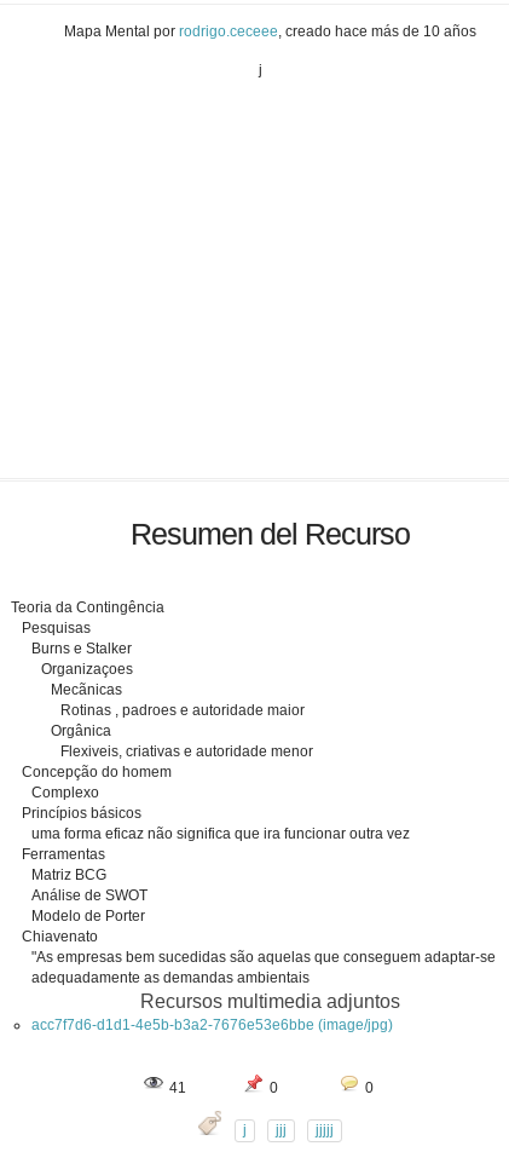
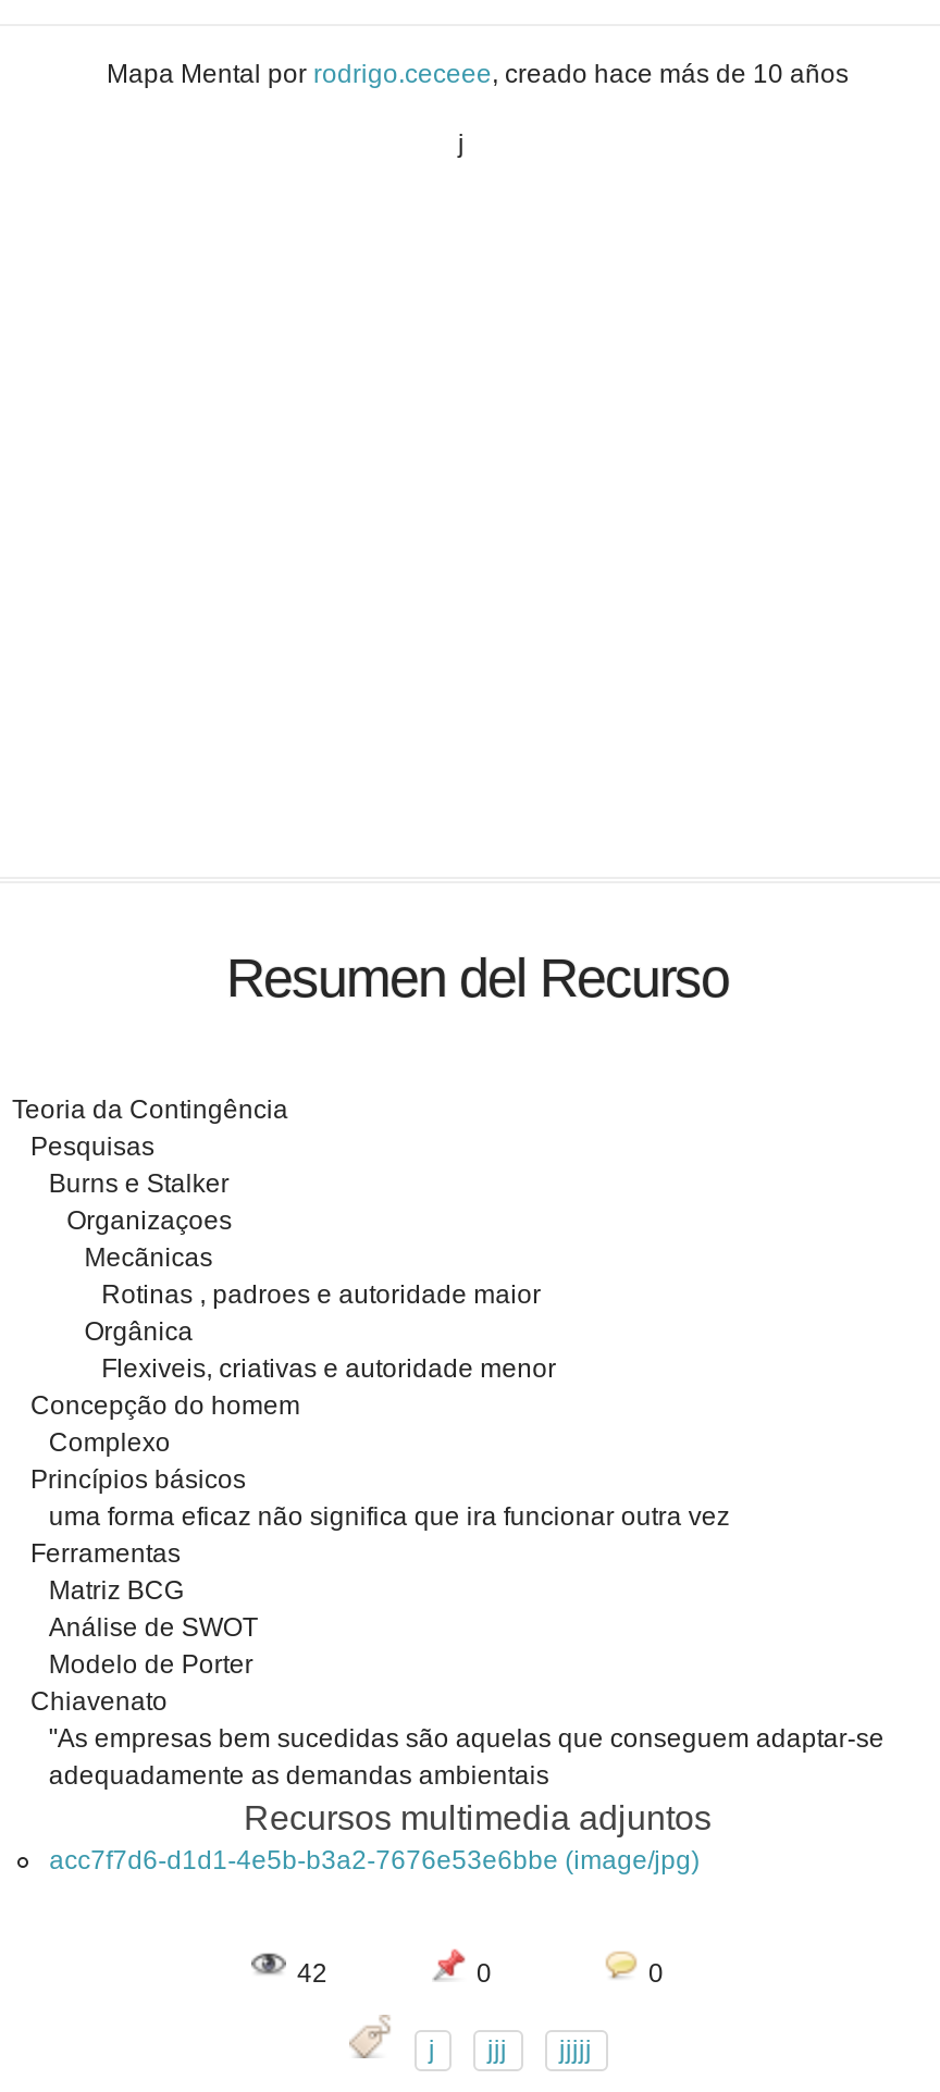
[169,1080,186,1097] 41 -> [297,1959,327,1989] 42

